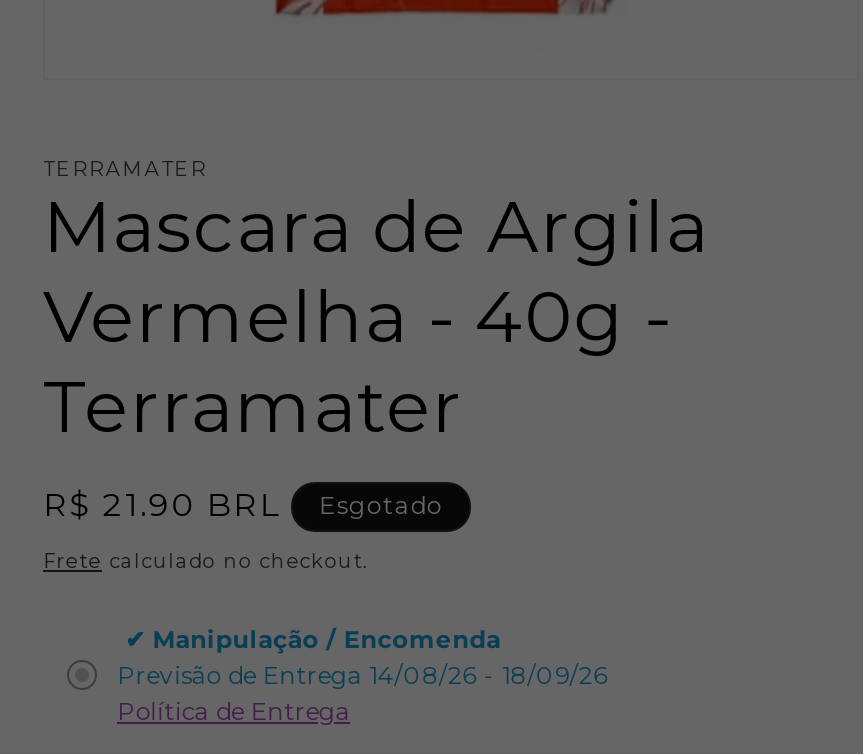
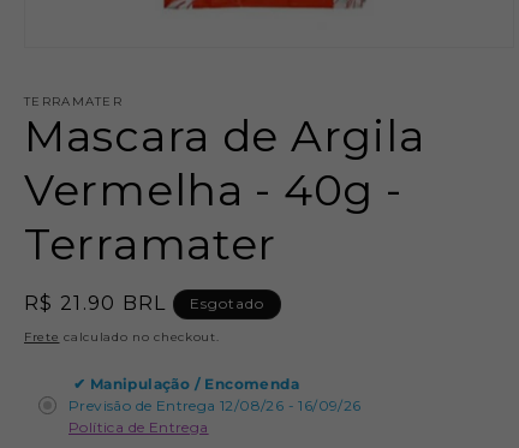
[117,659,608,689] Previsão de Entrega 14/08/26 - 18/09/26 -> [68,396,361,414] Previsão de Entrega 12/08/26 - 16/09/26

